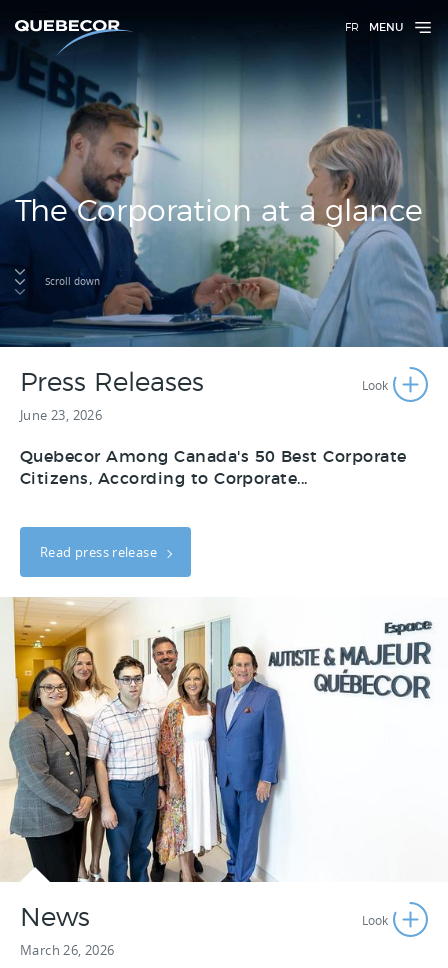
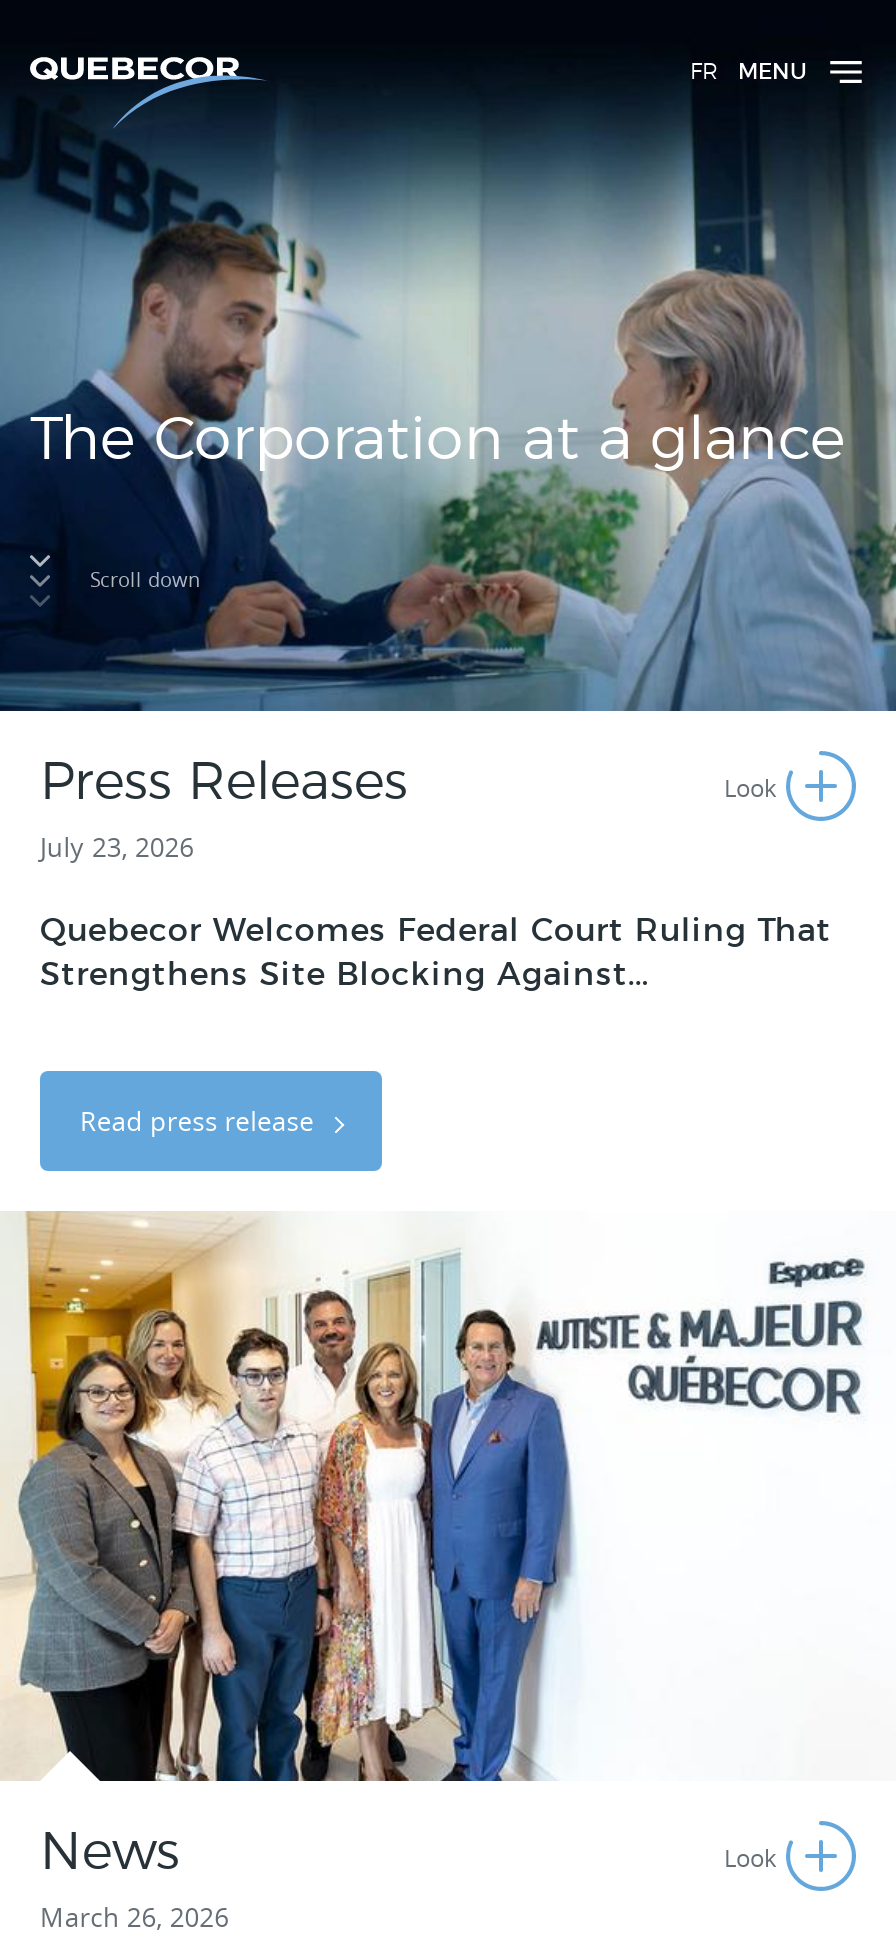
[20,406,102,424] June 23, 2026 -> [40,829,194,865] July 23, 2026
[20,449,407,487] Quebecor Among Canada's 50 Best Corporate | Citizens, According to Corporate... -> [40,915,831,991] Quebecor Welcomes Federal Court Ruling That | Strengthens Site Blocking Against...

